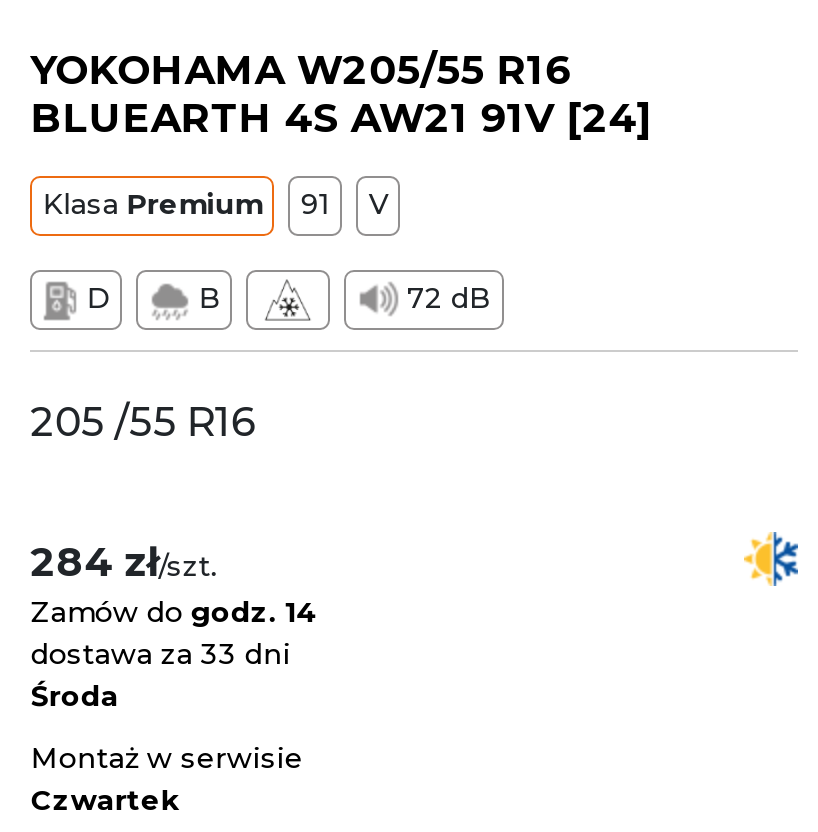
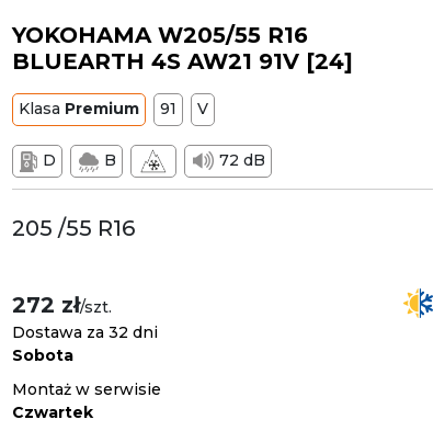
[31,538,319,714] 284 zł/szt. | Zamów do godz. 14 | dostawa za 33 dni | Środa -> [12,292,158,365] 272 zł/szt. | Dostawa za 32 dni | Sobota

